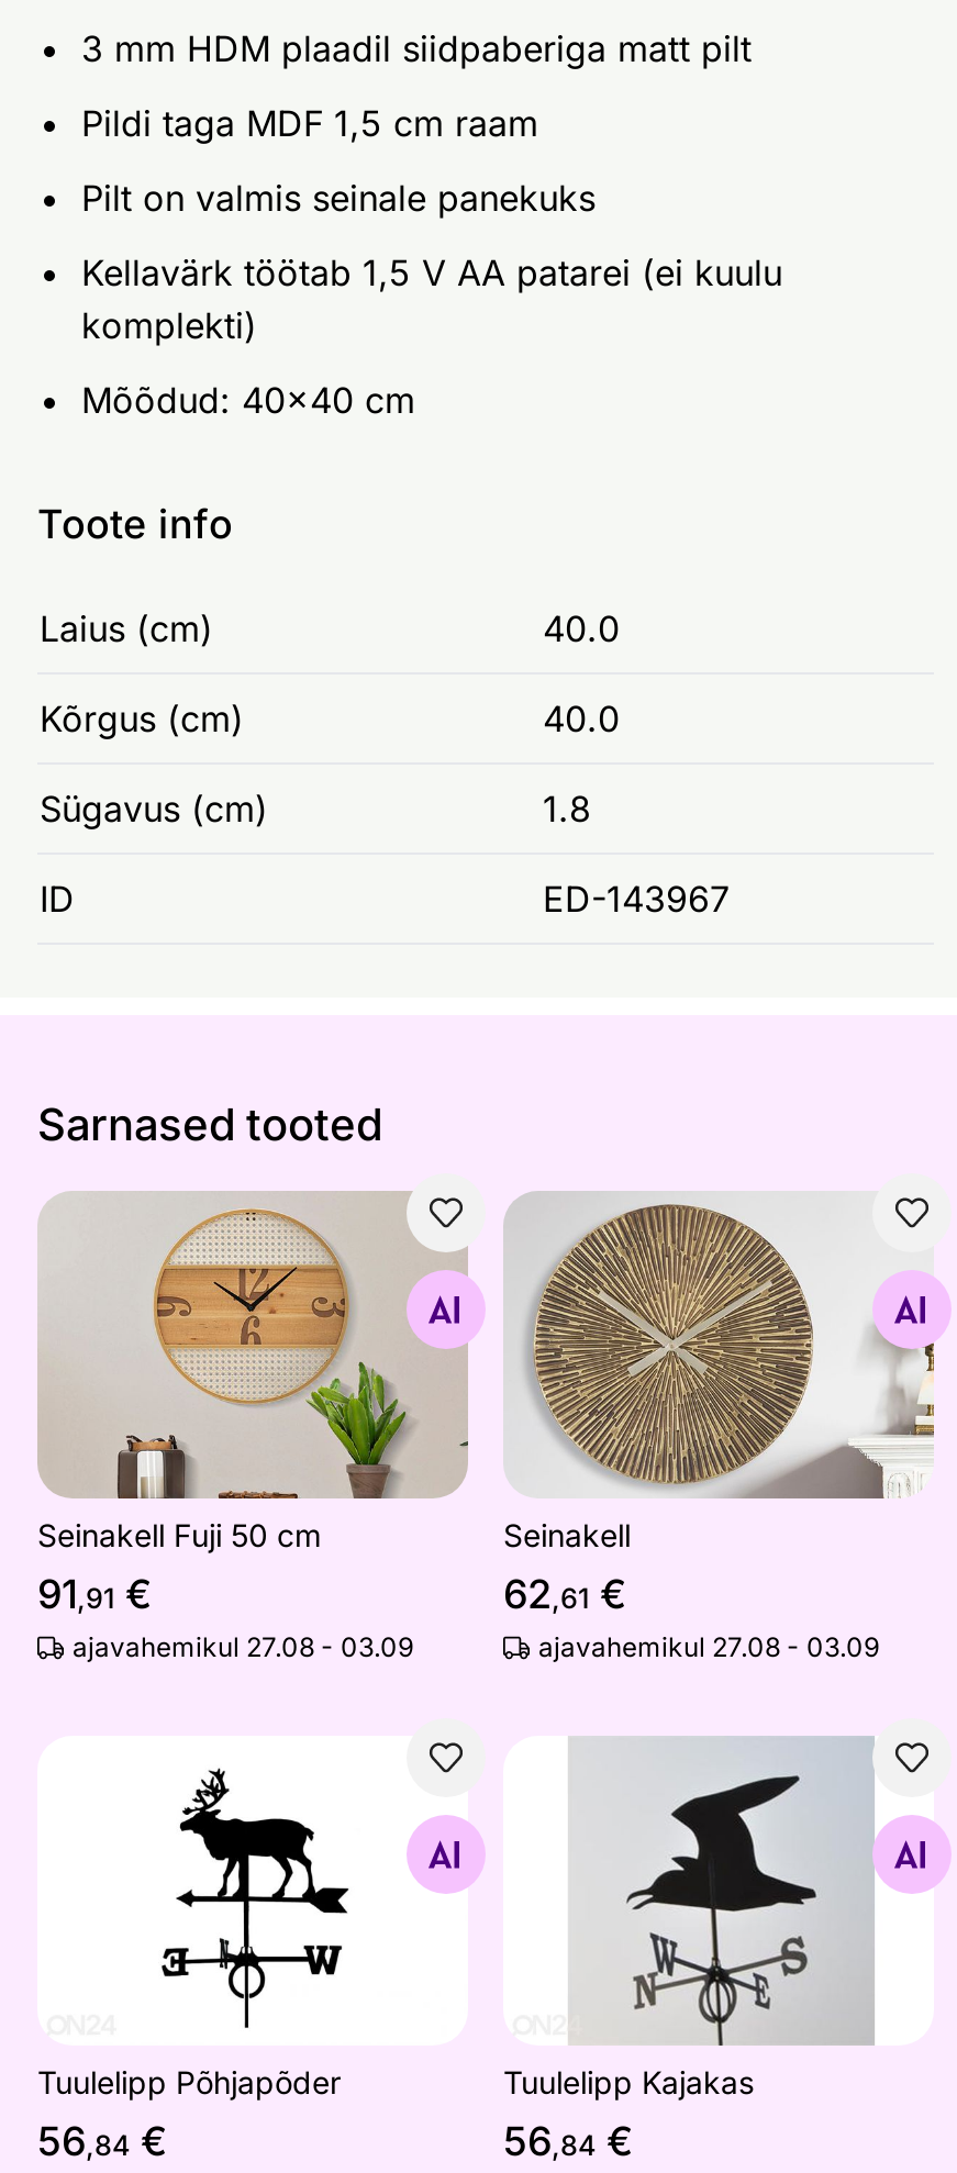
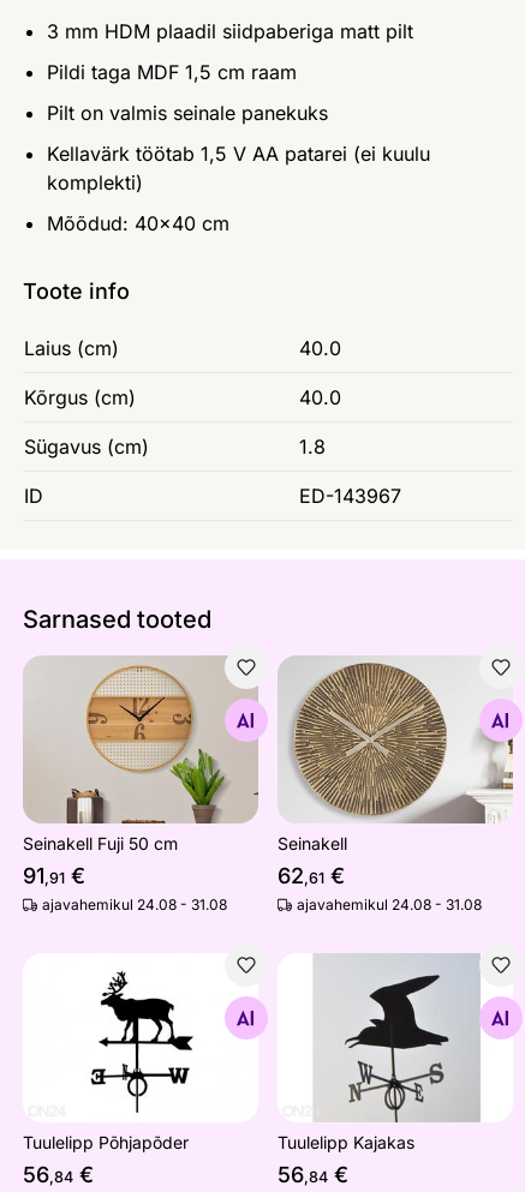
[73,1631,413,1664] ajavahemikul 27.08 - 03.09 -> [42,896,227,914] ajavahemikul 24.08 - 31.08
[538,1631,879,1664] ajavahemikul 27.08 - 03.09 -> [297,896,482,914] ajavahemikul 24.08 - 31.08

